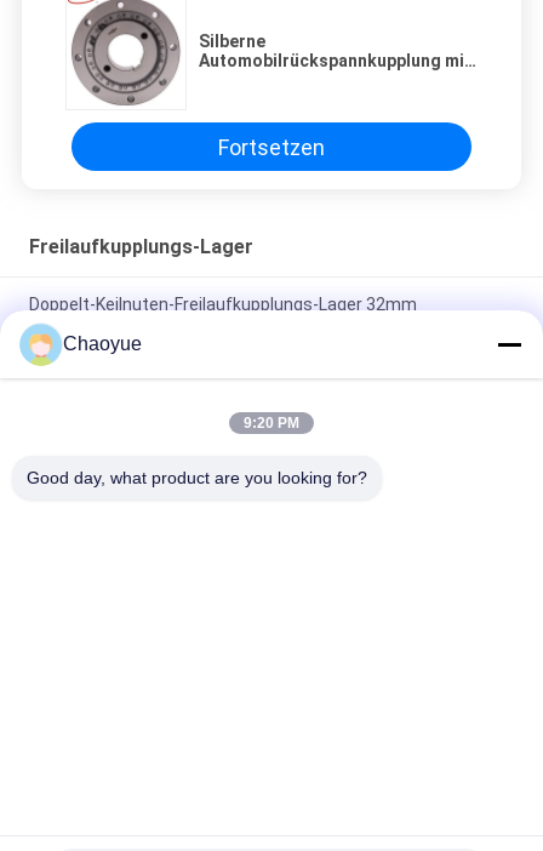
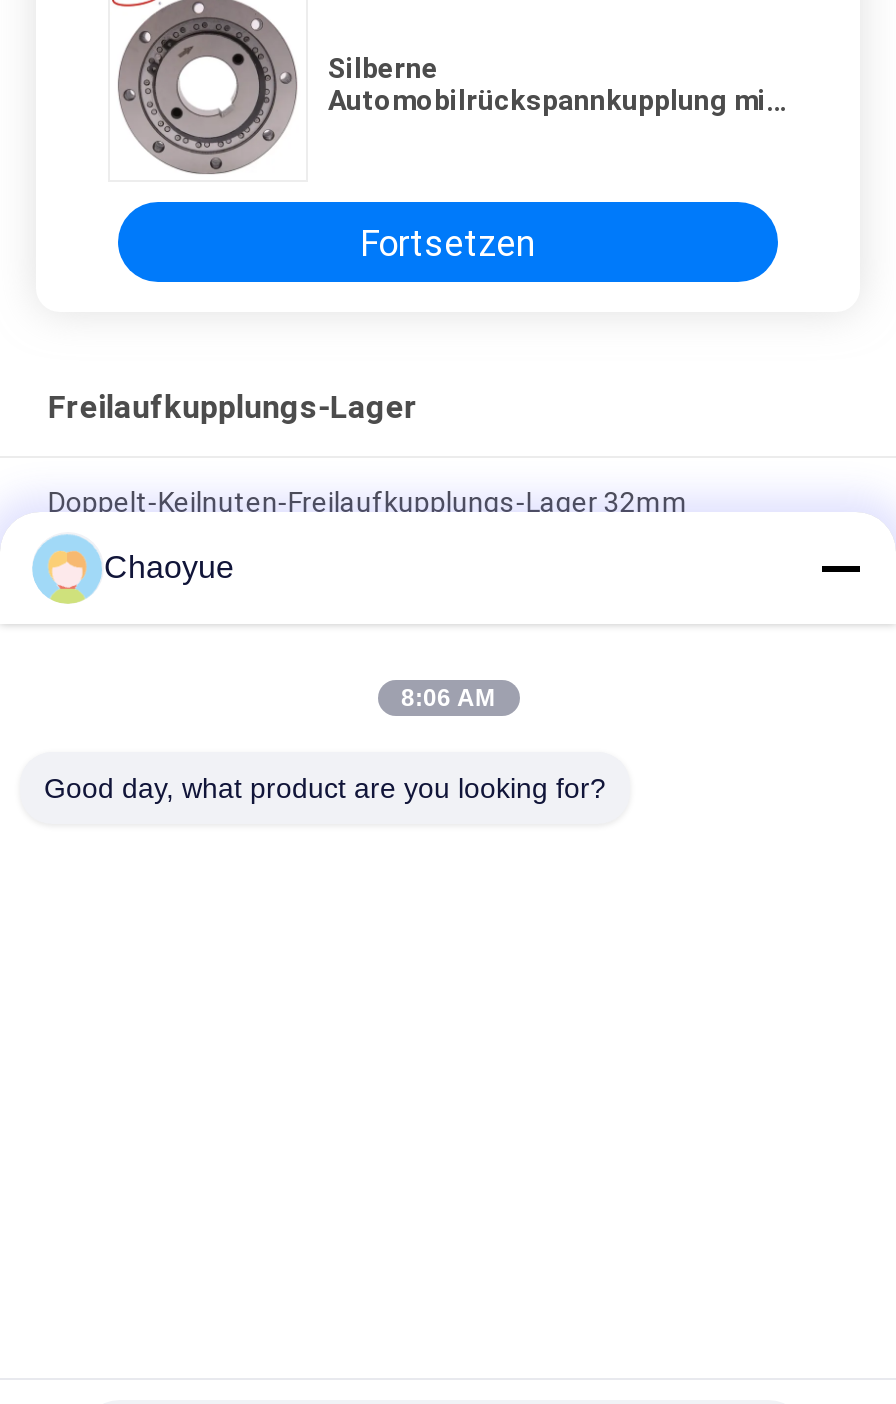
[244,415,299,432] 9:20 PM -> [401,684,495,712] 8:06 AM

